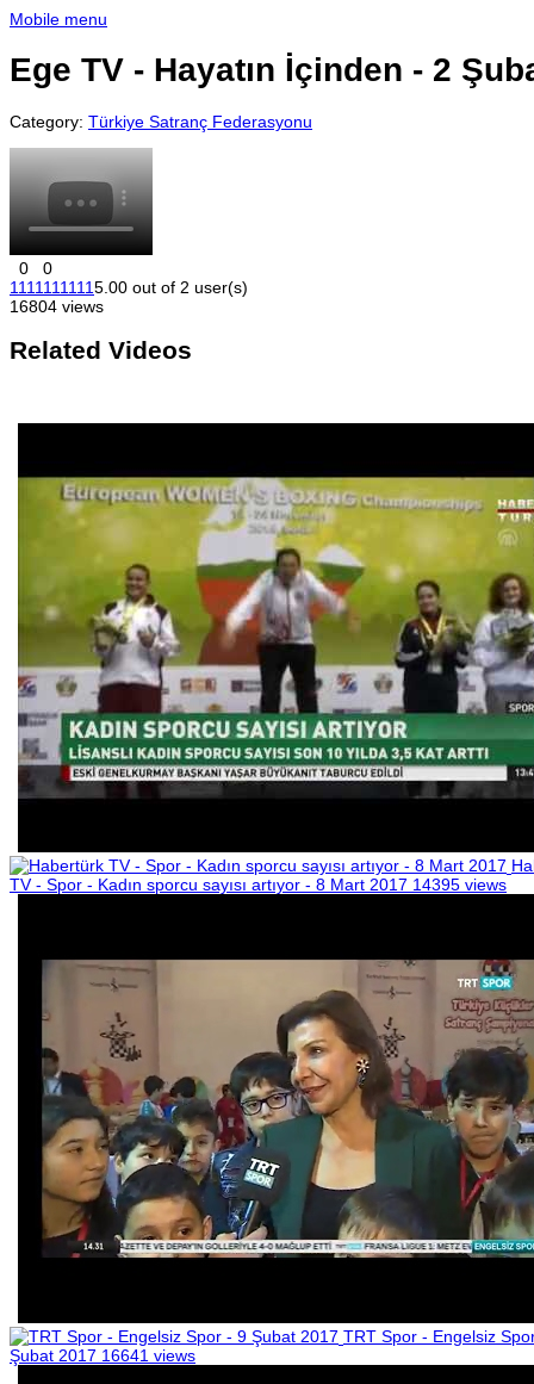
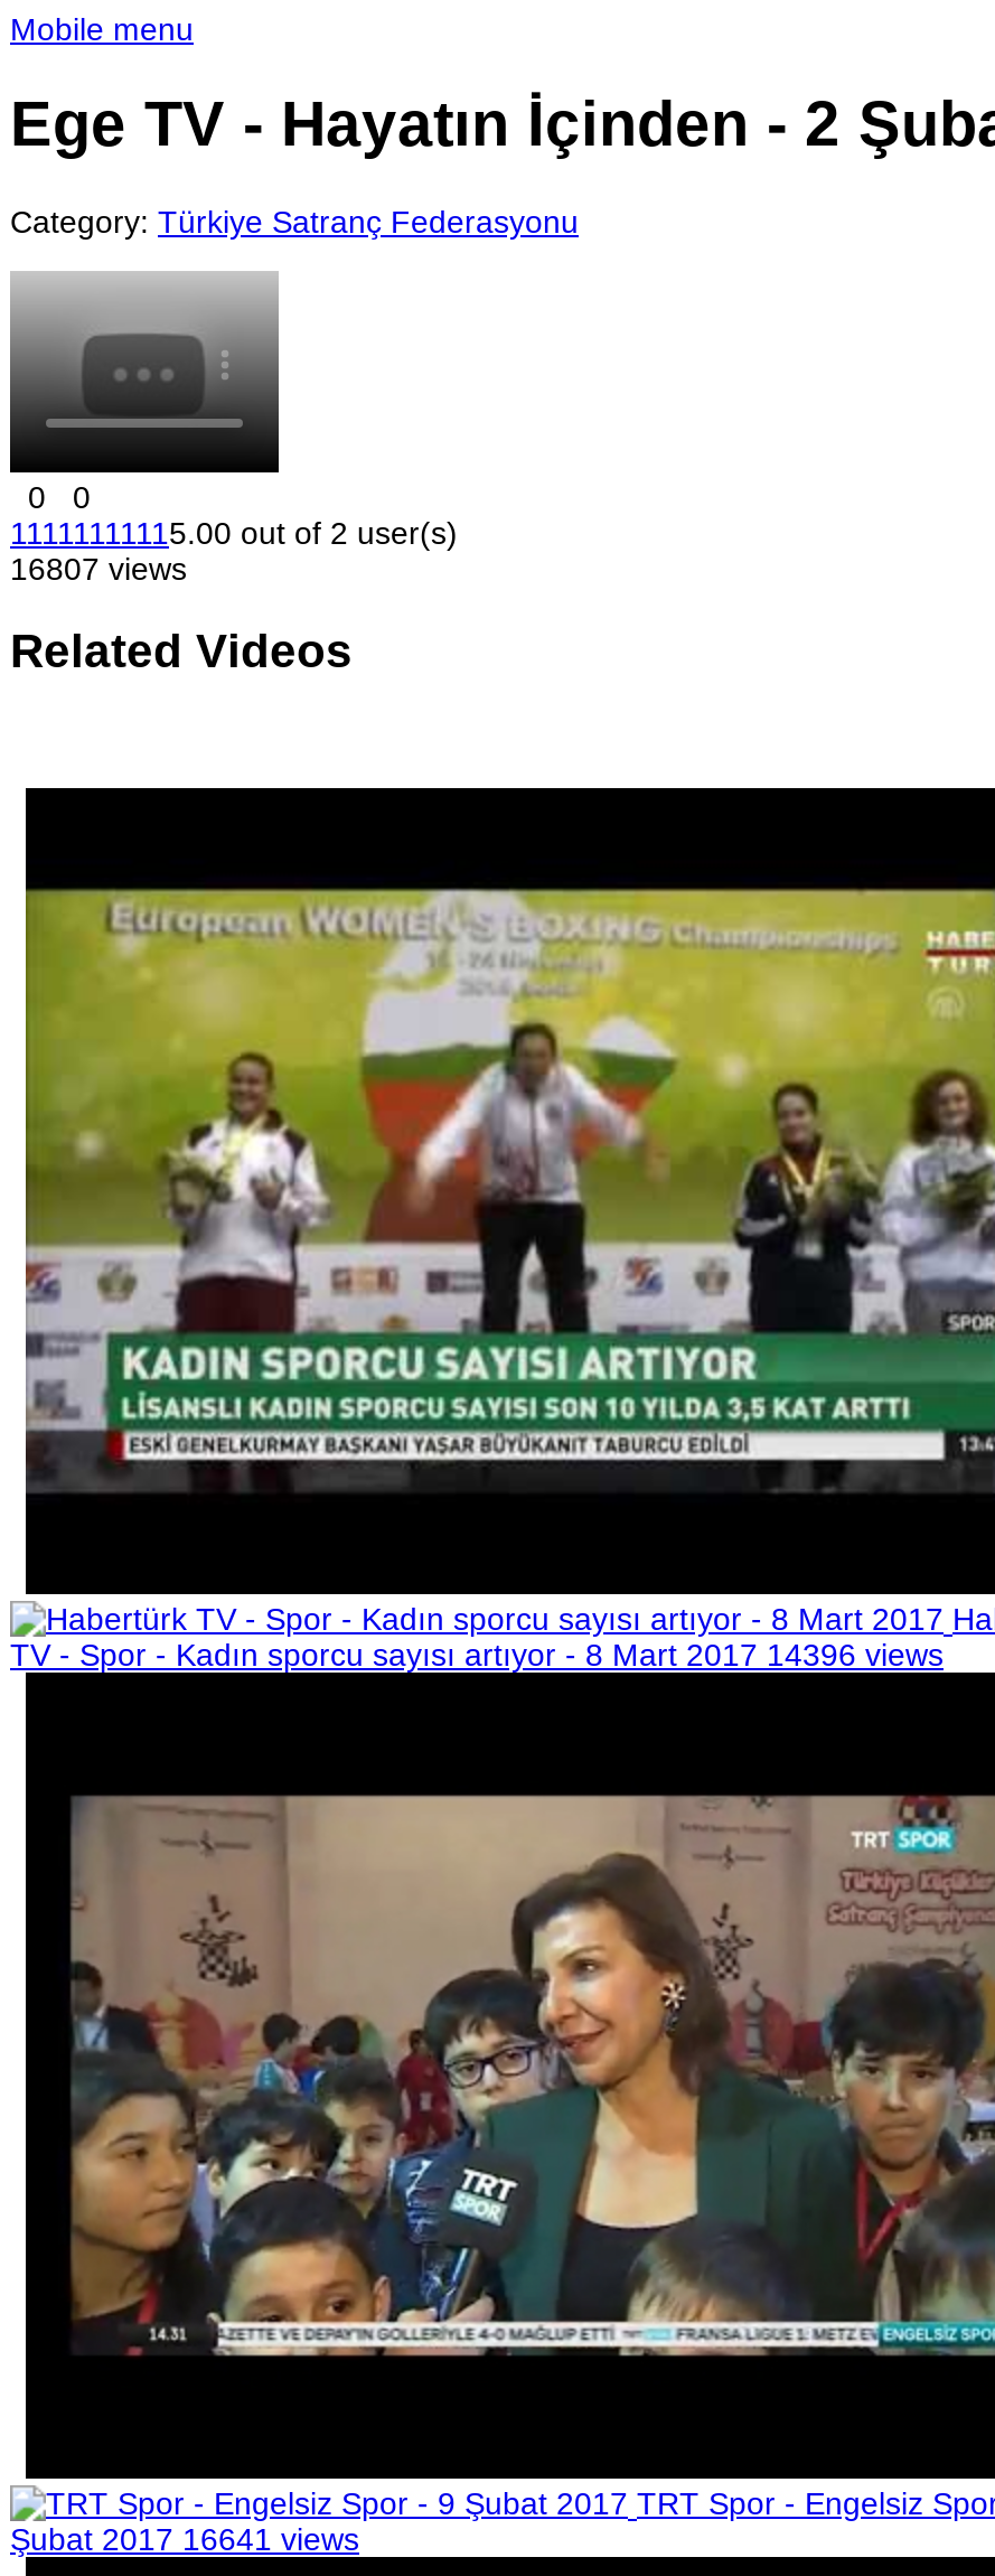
[10,296,104,315] 16804 views -> [10,550,187,586] 16807 views
[10,875,507,894] TV - Spor - Kadın sporcu sayısı artıyor - 8 Mart 2017 14395 views -> [10,1637,944,1673] TV - Spor - Kadın sporcu sayısı artıyor - 8 Mart 2017 14396 views

